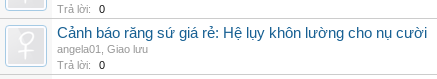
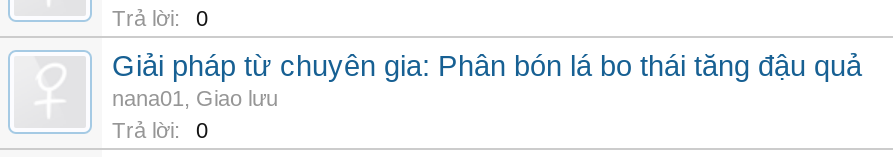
[57,25,427,55] Cảnh báo răng sứ giá rẻ: Hệ lụy khôn lường cho nụ cười | angela01, Giao lưu -> [112,50,862,110] Giải pháp từ chuyên gia: Phân bón lá bo thái tăng đậu quả | nana01, Giao lưu

